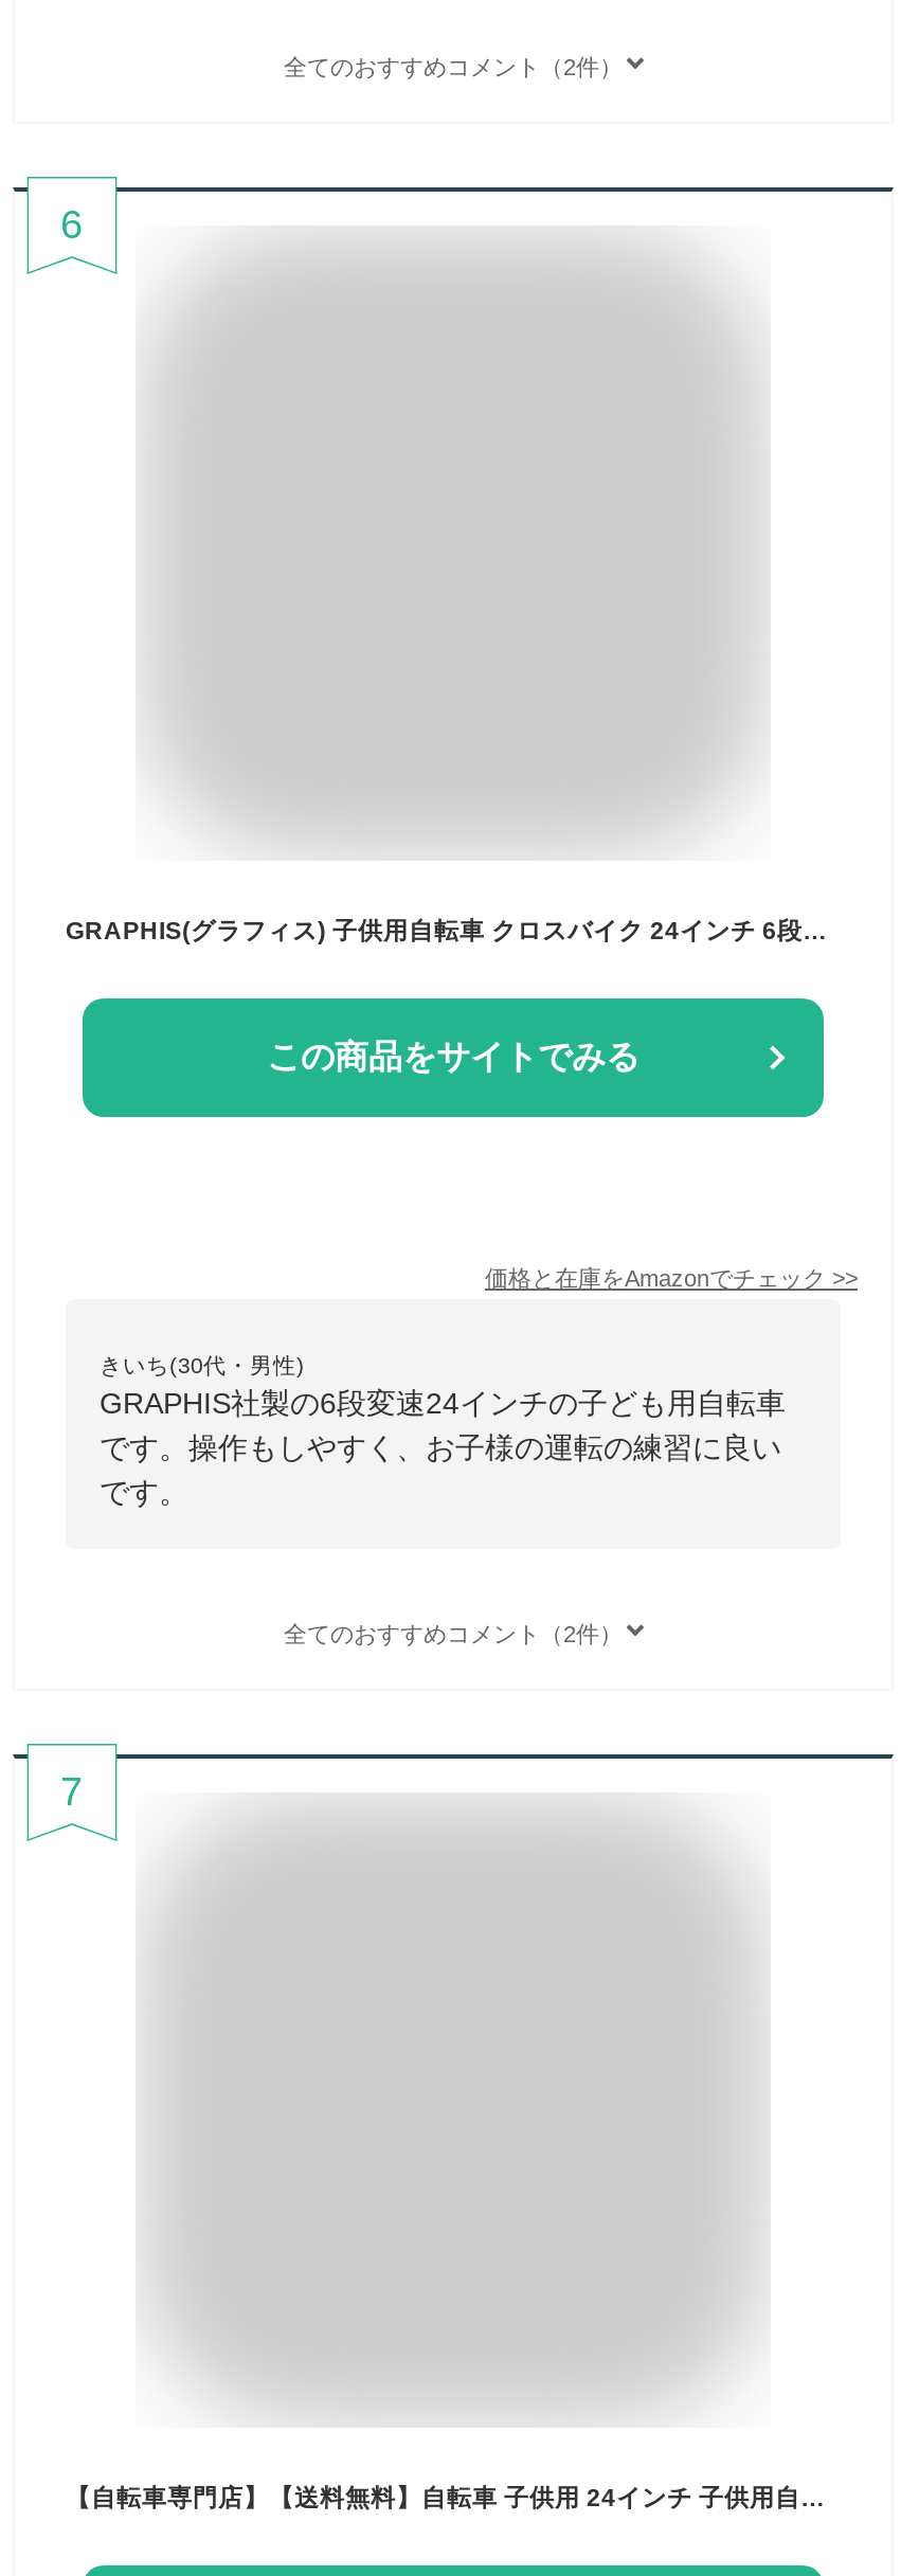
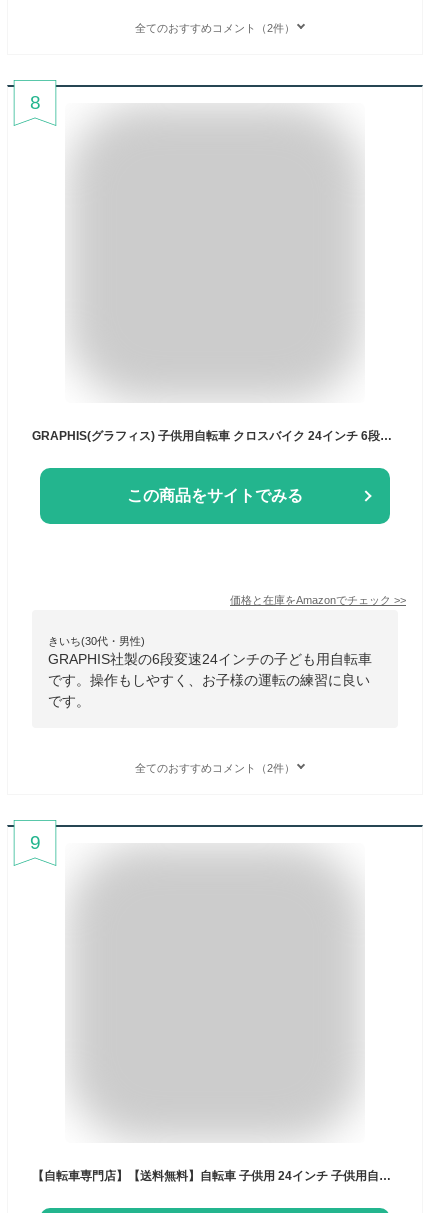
[60,203,84,247] 6 -> [29,92,40,113] 8
[60,1770,84,1814] 7 -> [29,832,40,853] 9

